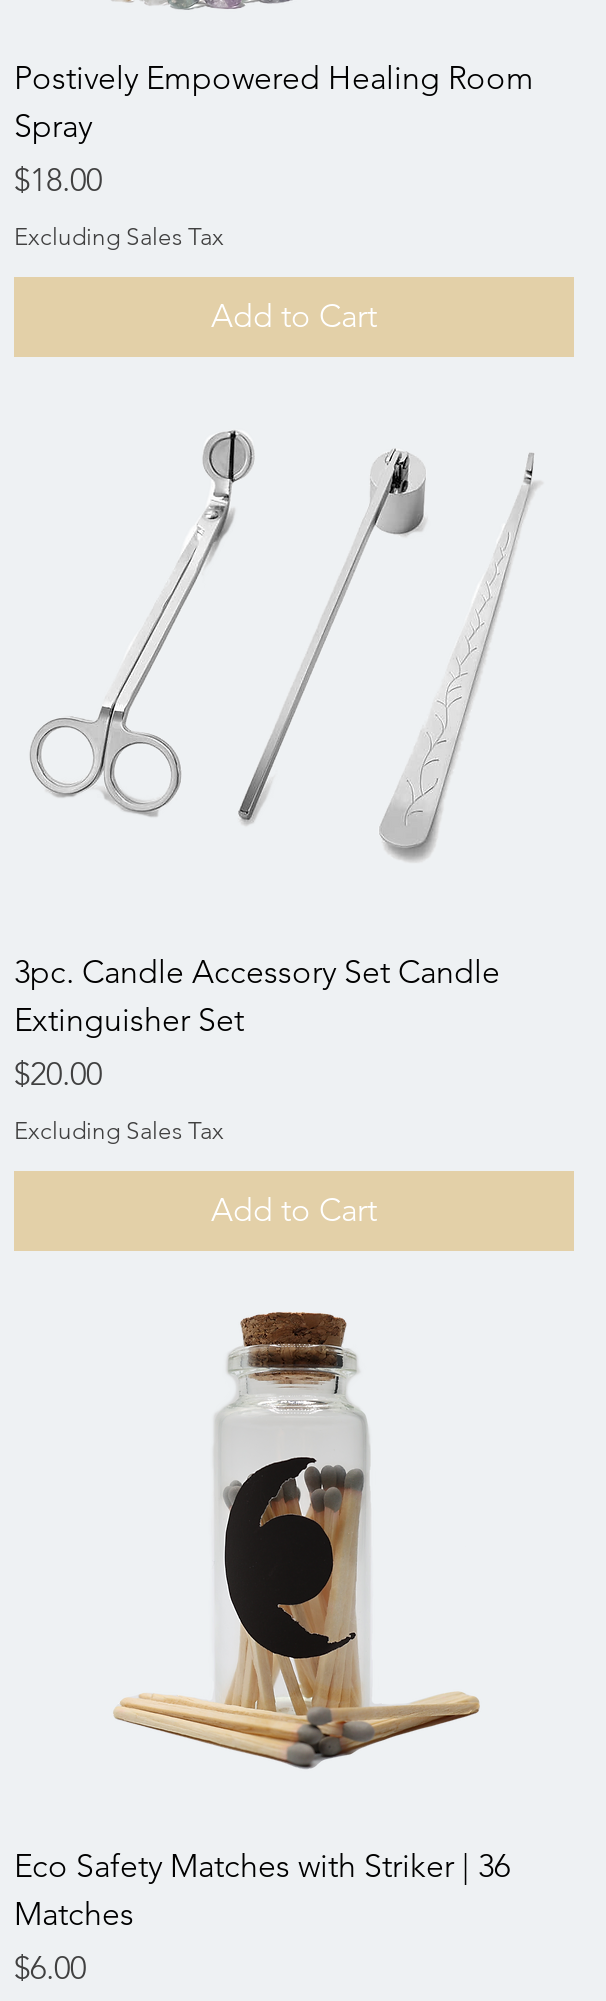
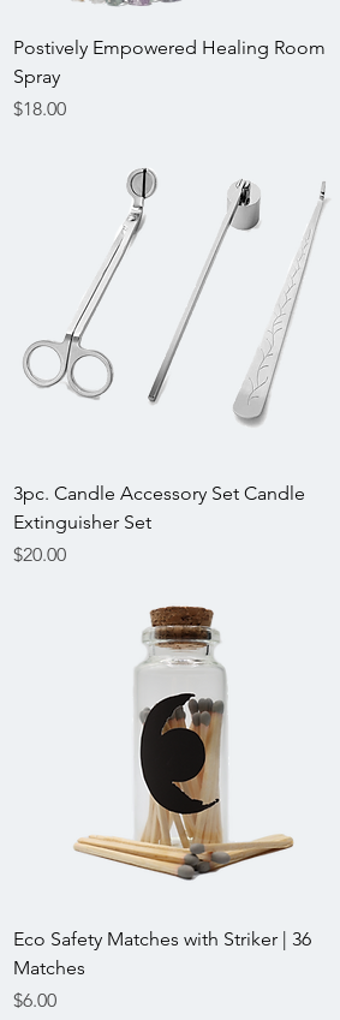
[14,221,377,335] Excluding Sales Tax | Add to Cart -> none
[14,1115,377,1229] Excluding Sales Tax | Add to Cart -> none

